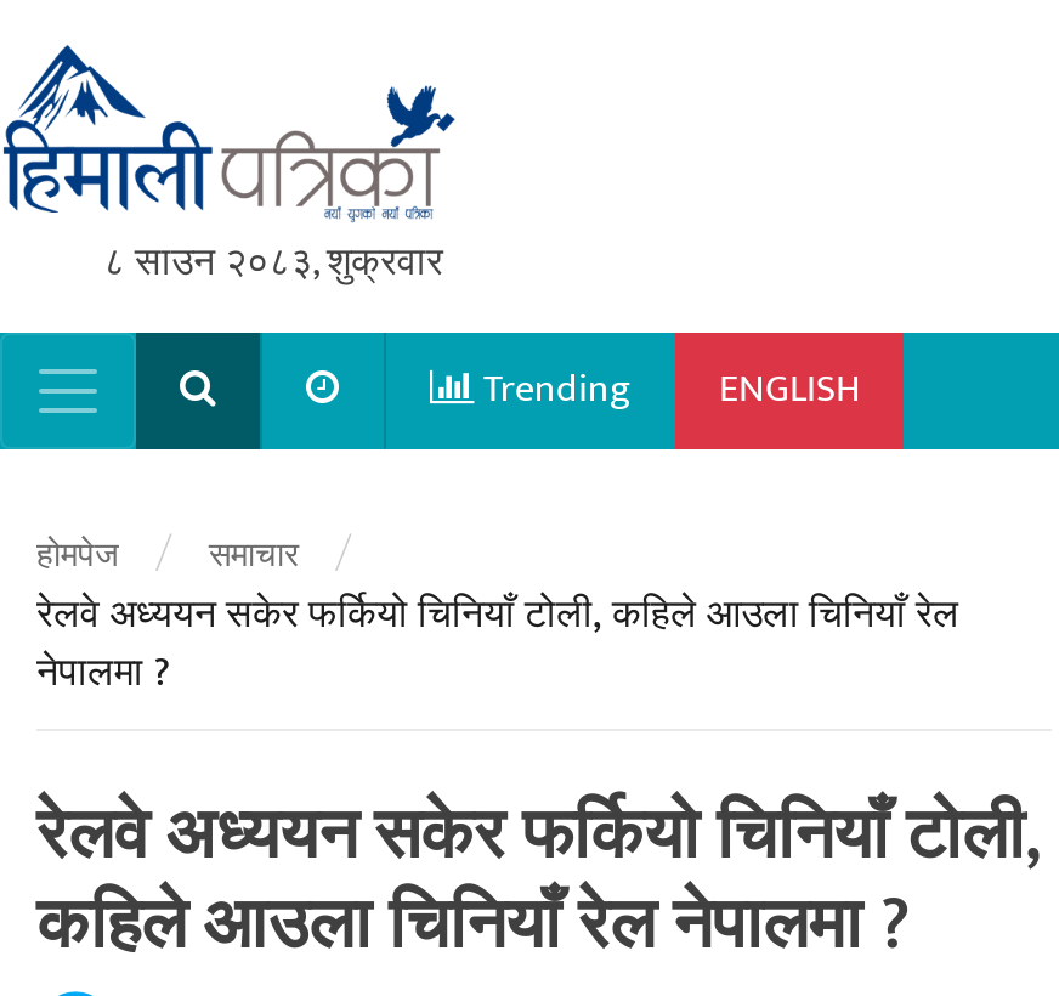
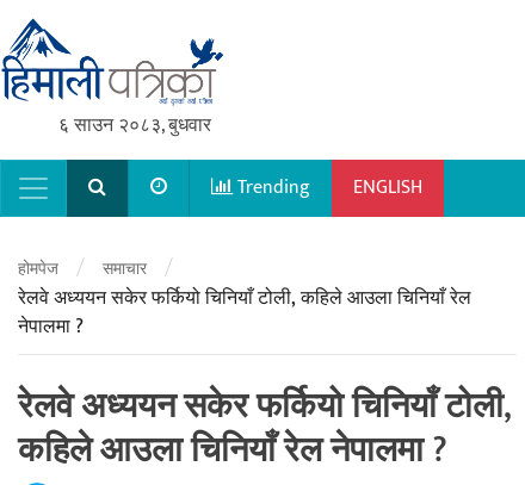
[103,231,443,297] ८ साउन २०८३, शुक्रवार -> [58,110,211,142] ६ साउन २०८३, बुधवार

